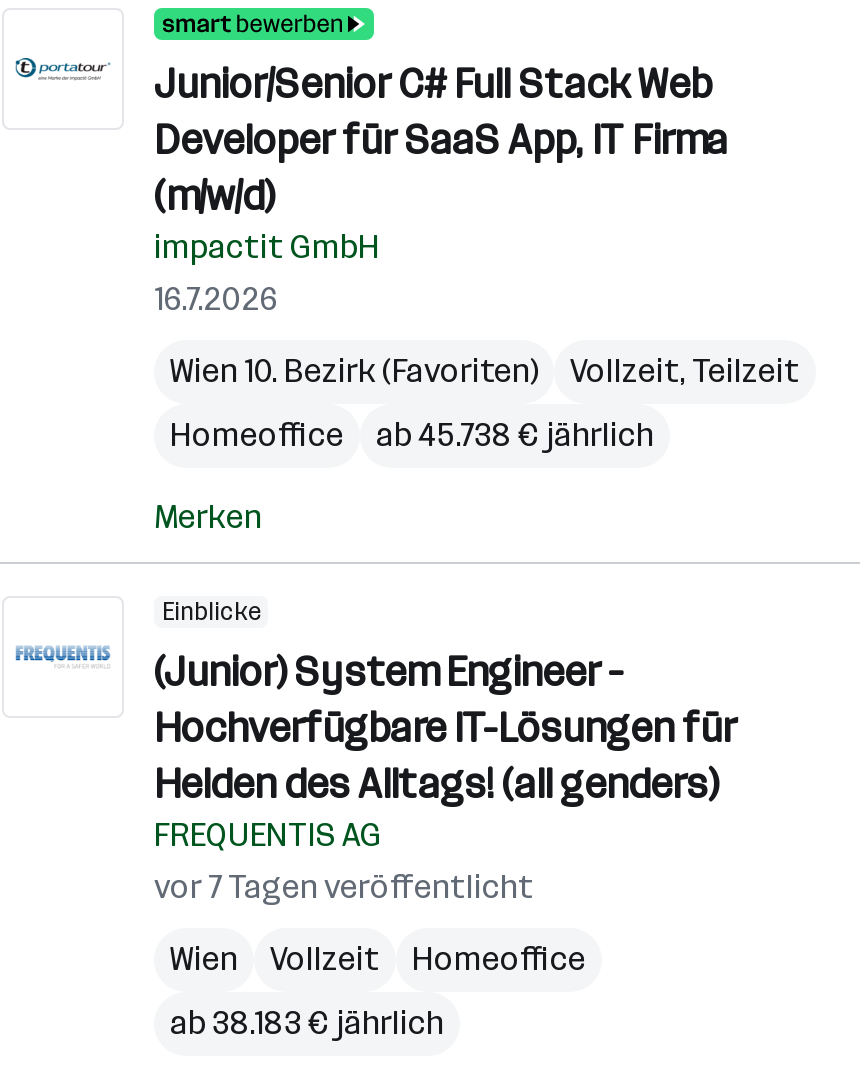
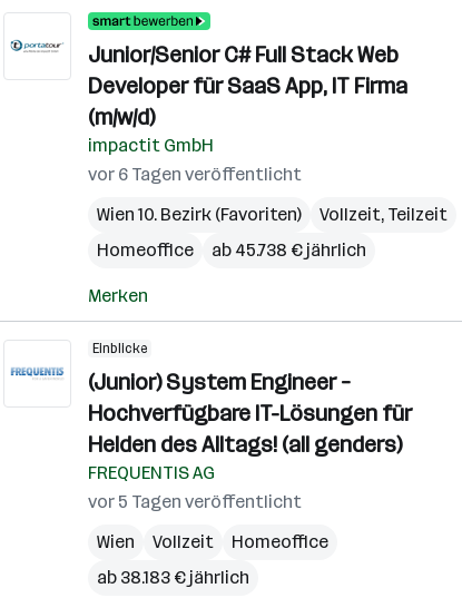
[154,280,278,318] 16.7.2026 -> [88,164,302,185] vor 6 Tagen veröffentlicht
[154,868,534,906] vor 7 Tagen veröffentlicht -> [88,491,302,512] vor 5 Tagen veröffentlicht

